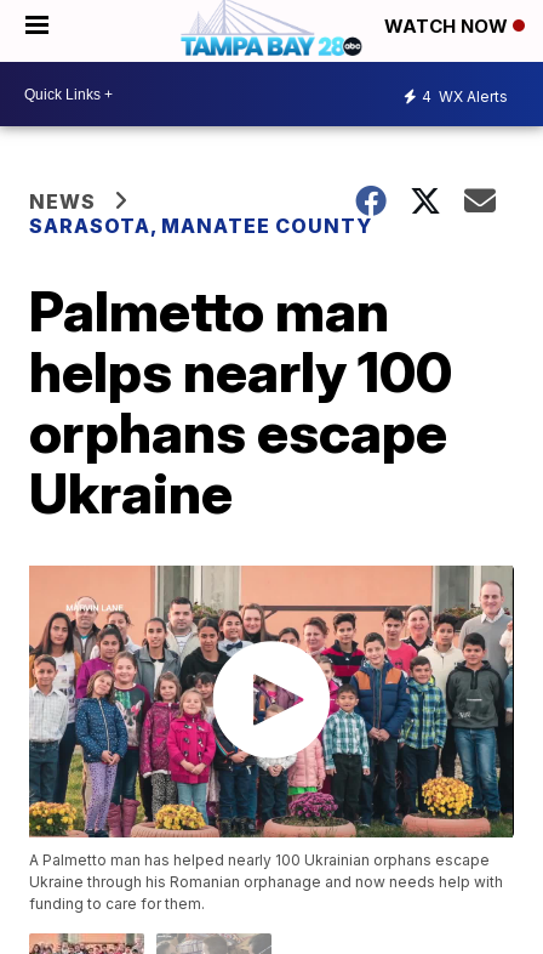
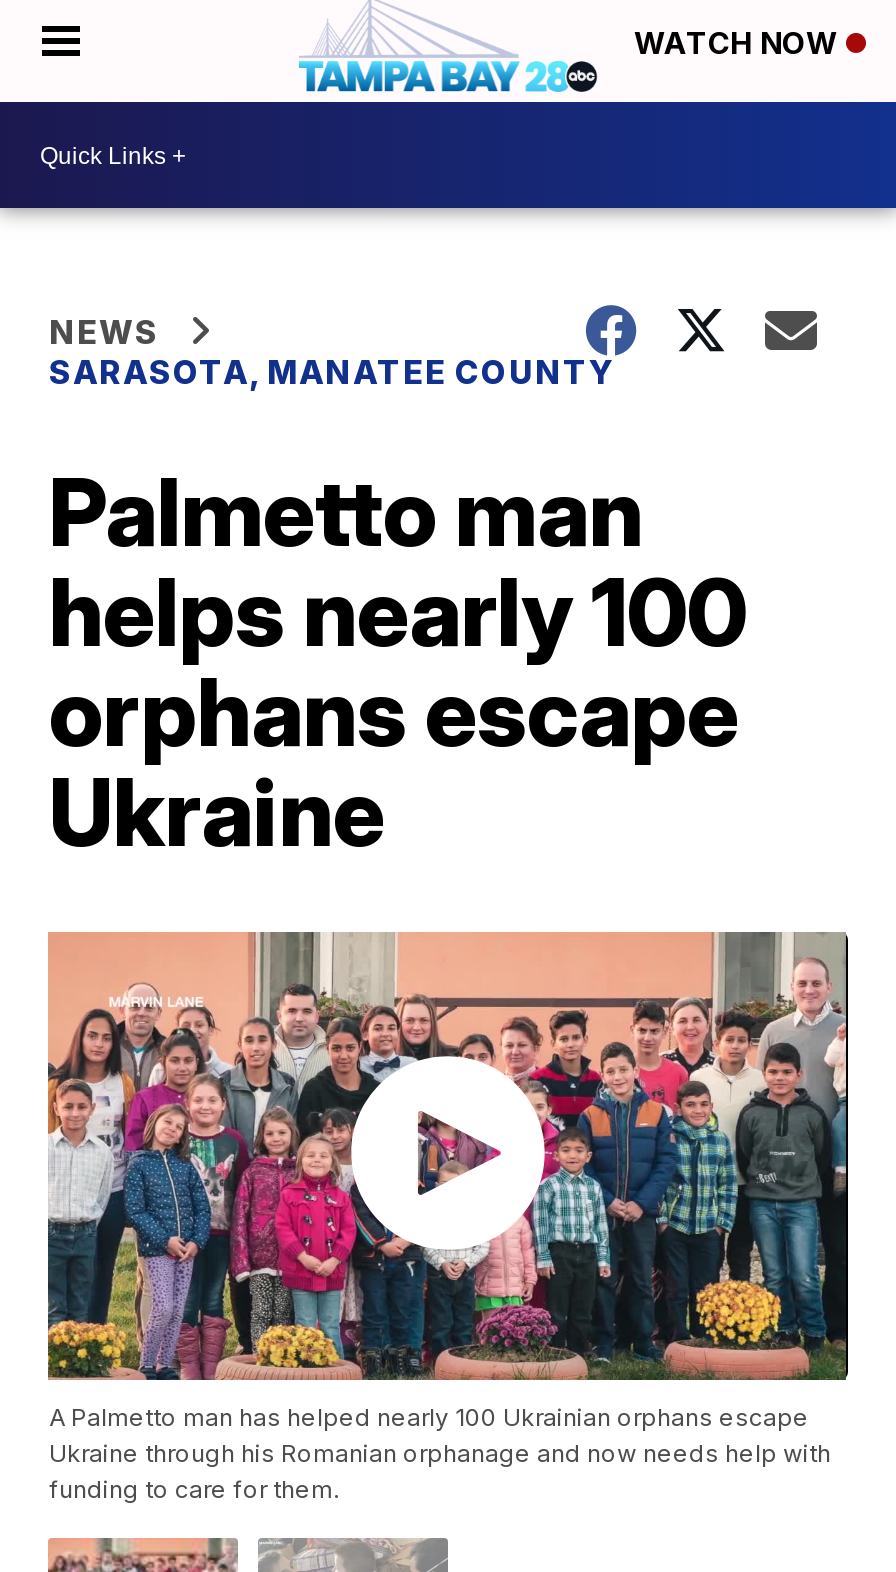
[422,87,508,105] 4 WX Alerts -> none

